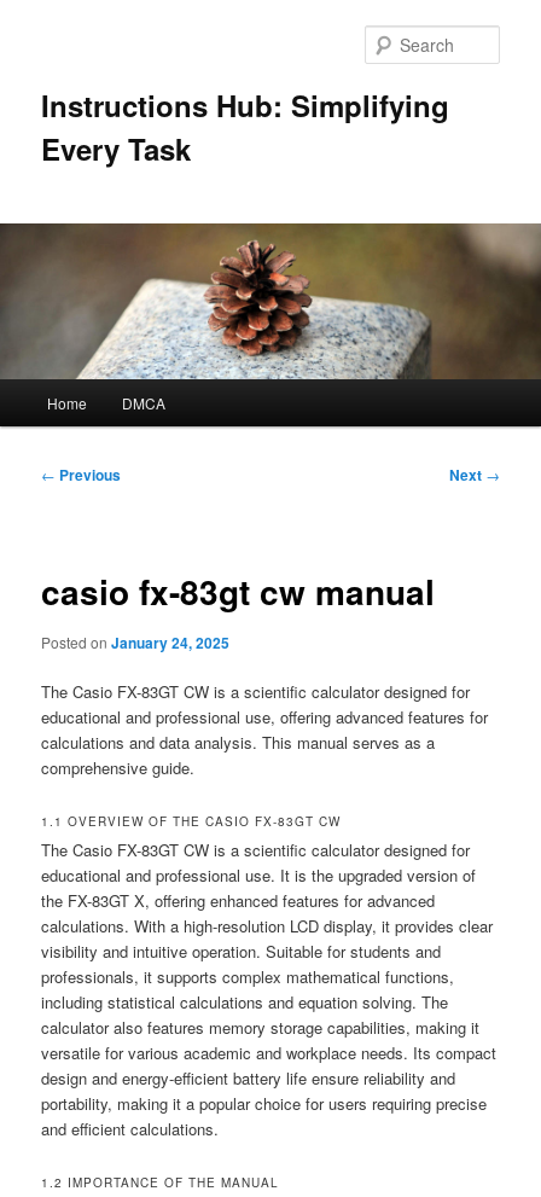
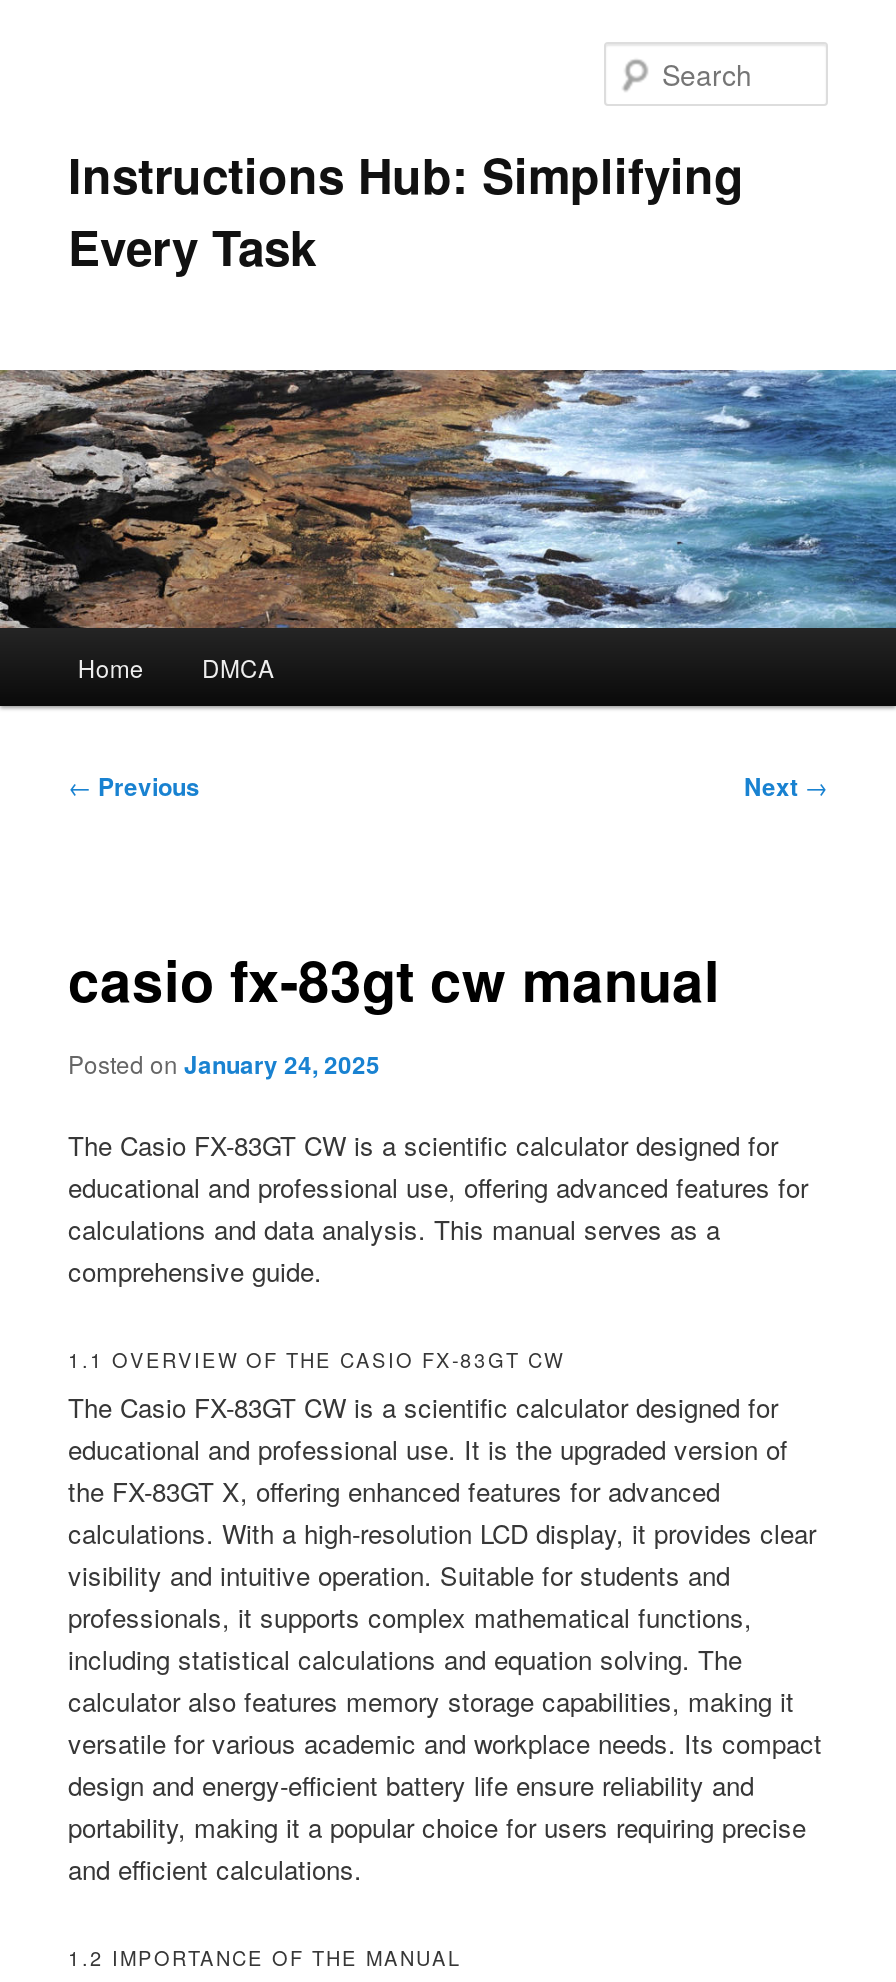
[4,222,537,380] [image] -> [6,368,890,630] [image]

